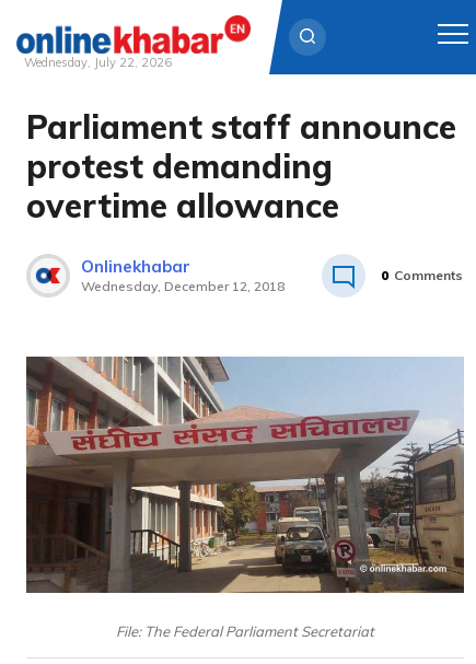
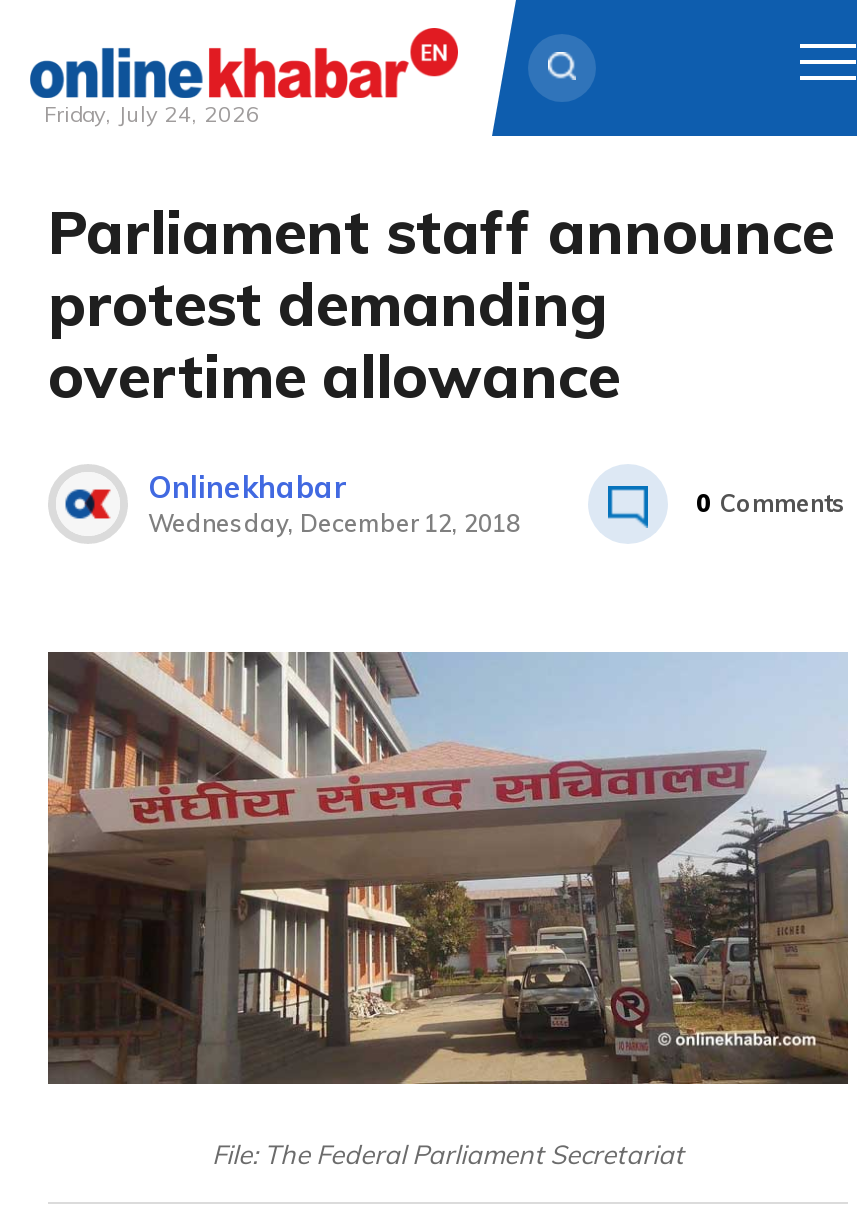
[24,55,172,70] Wednesday, July 22, 2026 -> [44,100,260,128] Friday, July 24, 2026

